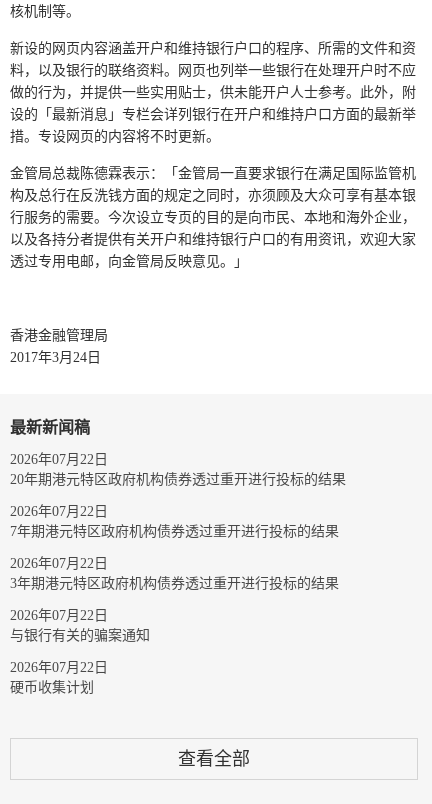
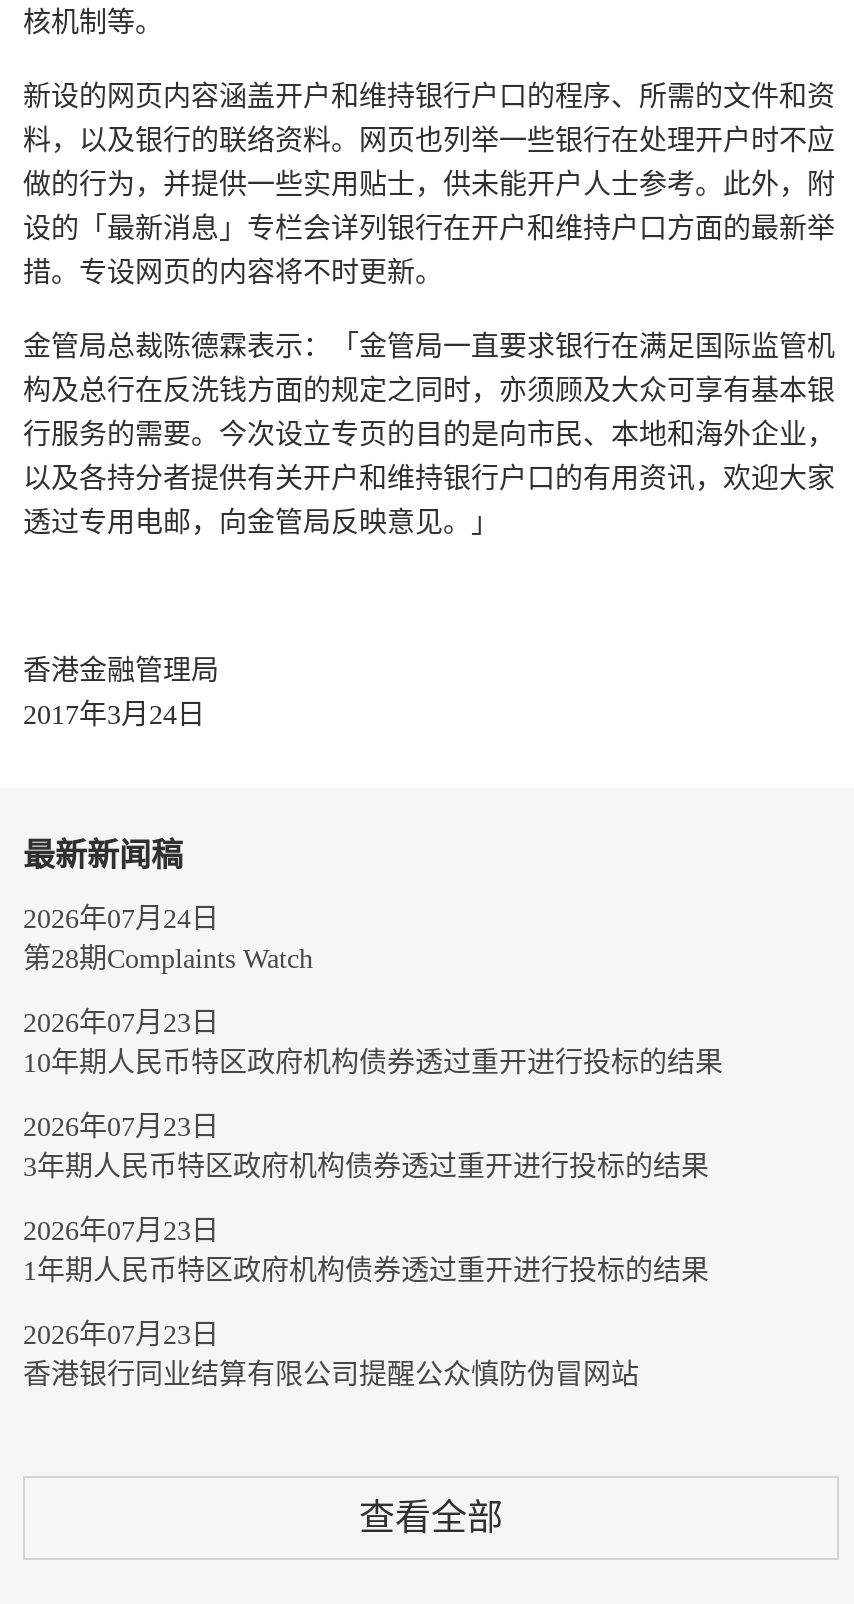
[10,452,346,487] 2026年07月22日 | 20年期港元特区政府机构债券透过重开进行投标的结果 -> [23,904,313,974] 2026年07月24日 | 第28期Complaints Watch
[10,504,339,539] 2026年07月22日 | 7年期港元特区政府机构债券透过重开进行投标的结果 -> [23,1008,723,1078] 2026年07月23日 | 10年期人民币特区政府机构债券透过重开进行投标的结果
[10,556,339,591] 2026年07月22日 | 3年期港元特区政府机构债券透过重开进行投标的结果 -> [23,1112,709,1182] 2026年07月23日 | 3年期人民币特区政府机构债券透过重开进行投标的结果
[10,608,150,643] 2026年07月22日 | 与银行有关的骗案通知 -> [23,1216,709,1286] 2026年07月23日 | 1年期人民币特区政府机构债券透过重开进行投标的结果
[10,660,108,695] 2026年07月22日 | 硬币收集计划 -> [23,1320,639,1390] 2026年07月23日 | 香港银行同业结算有限公司提醒公众慎防伪冒网站

